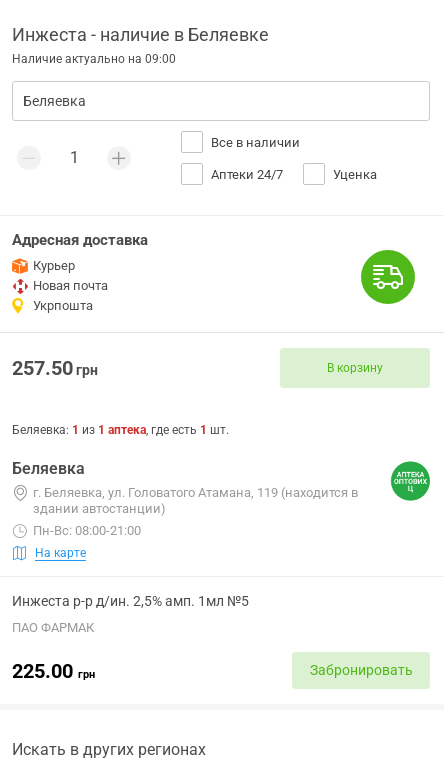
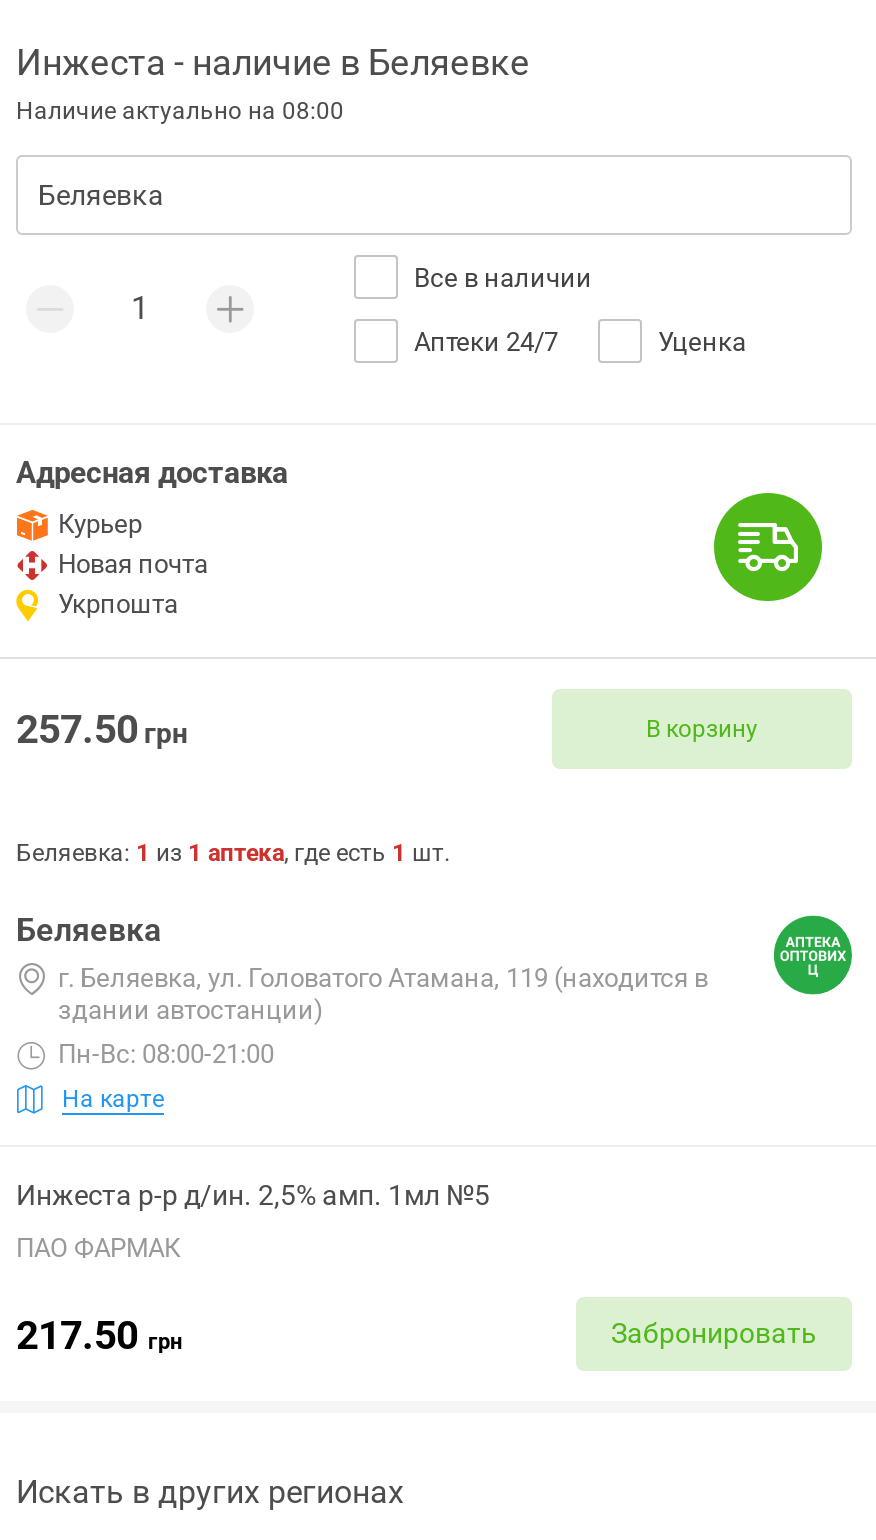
[12,52,176,66] Наличие актуально на 09:00 -> [16,97,344,125] Наличие актуально на 08:00
[12,658,95,682] 225.00 грн -> [16,1310,182,1358] 217.50 грн

